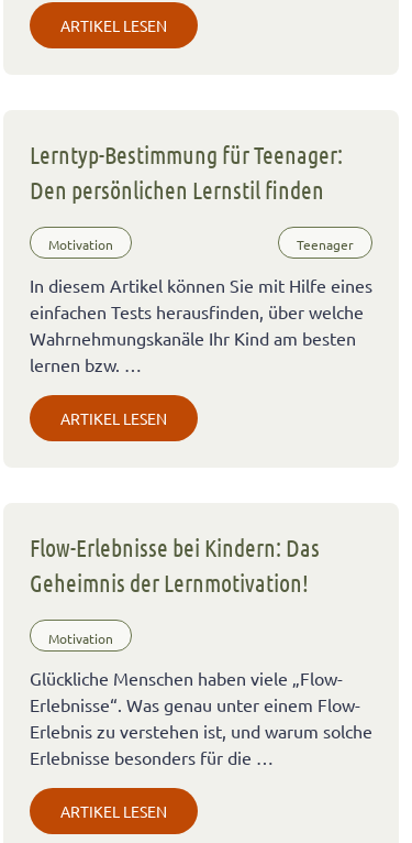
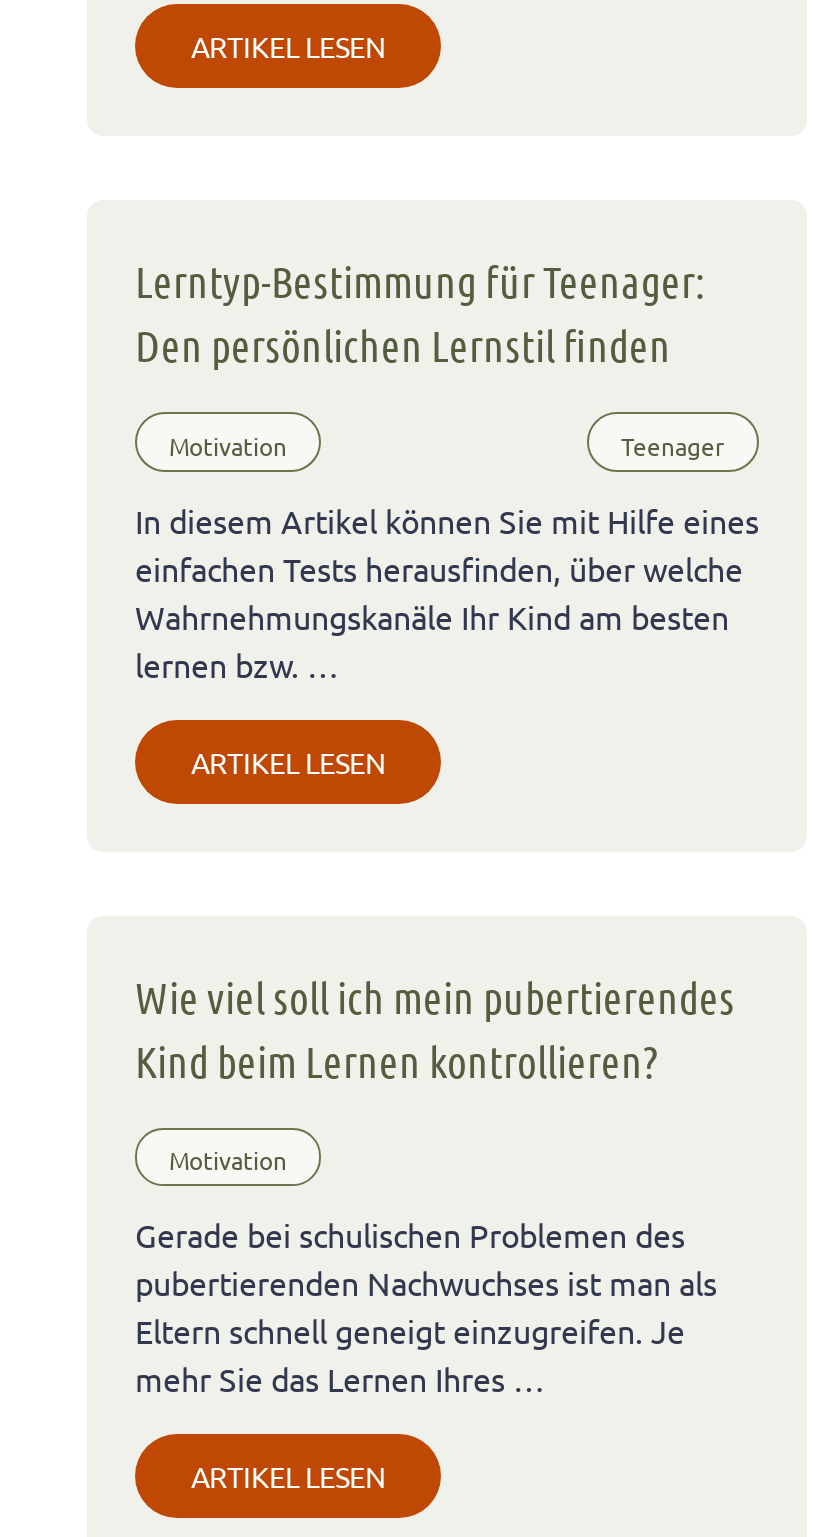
[30,533,320,596] Flow-Erlebnisse bei Kindern: Das | Geheimnis der Lernmotivation! -> [135,969,735,1085] Wie viel soll ich mein pubertierendes | Kind beim Lernen kontrollieren?
[30,667,372,768] Glückliche Menschen haben viele „Flow- | Erlebnisse“. Was genau unter einem Flow- | Erlebnis zu verstehen ist, und warum solche | Erlebnisse besonders für die … -> [135,1213,717,1397] Gerade bei schulischen Problemen des | pubertierenden Nachwuchses ist man als | Eltern schnell geneigt einzugreifen. Je | mehr Sie das Lernen Ihres …

